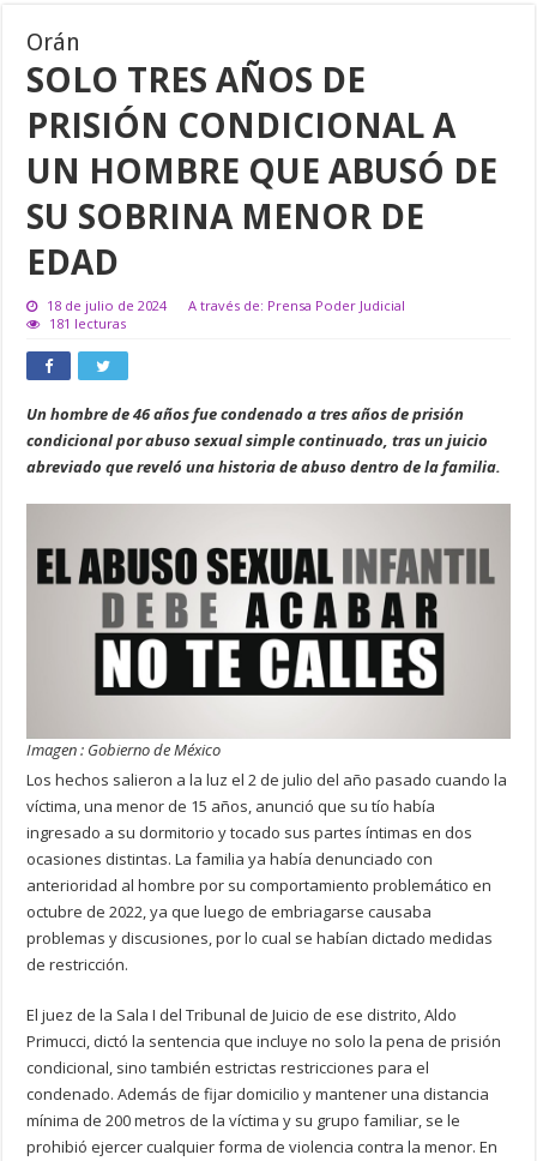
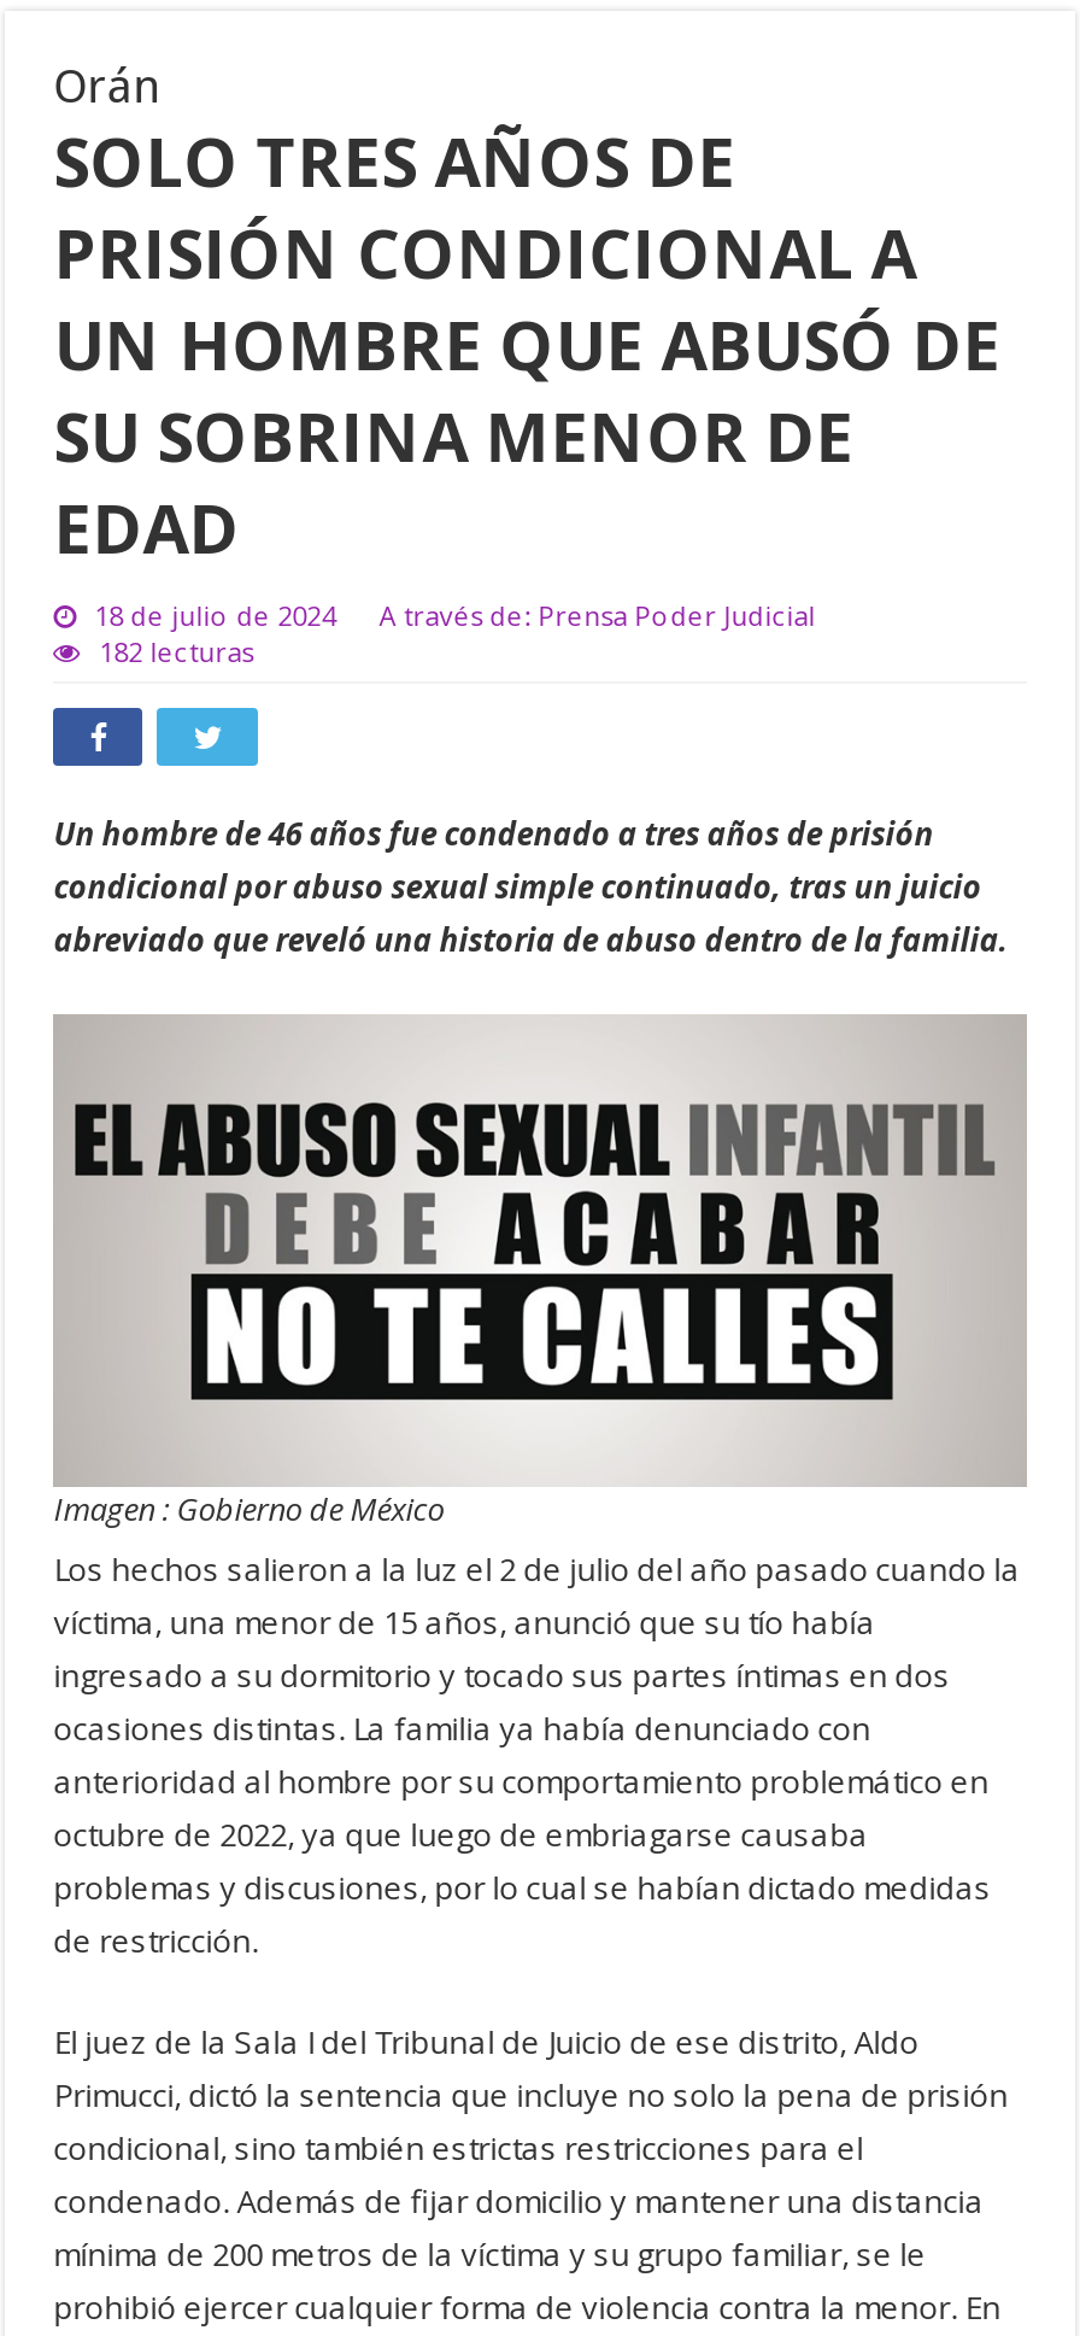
[49,314,126,332] 181 lecturas -> [99,634,254,670] 182 lecturas

